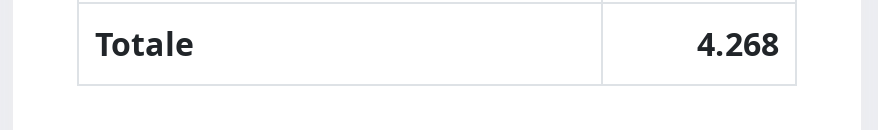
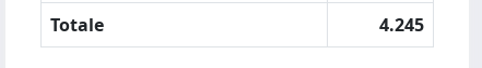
[697,22,779,66] 4.268 -> [379,13,424,37] 4.245

